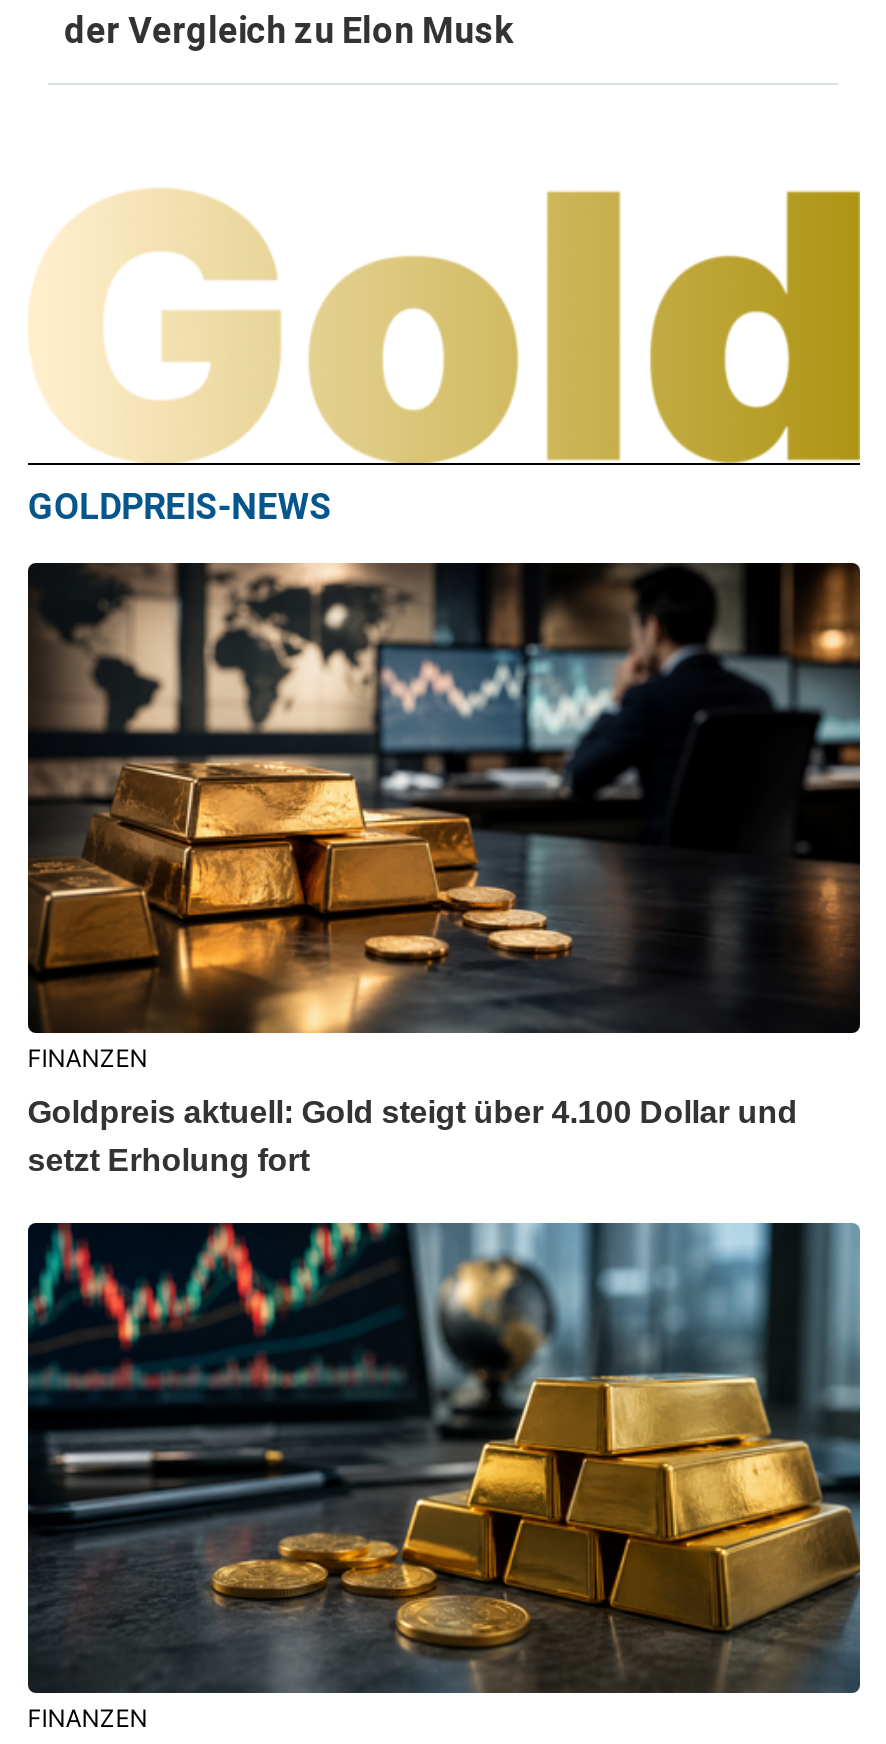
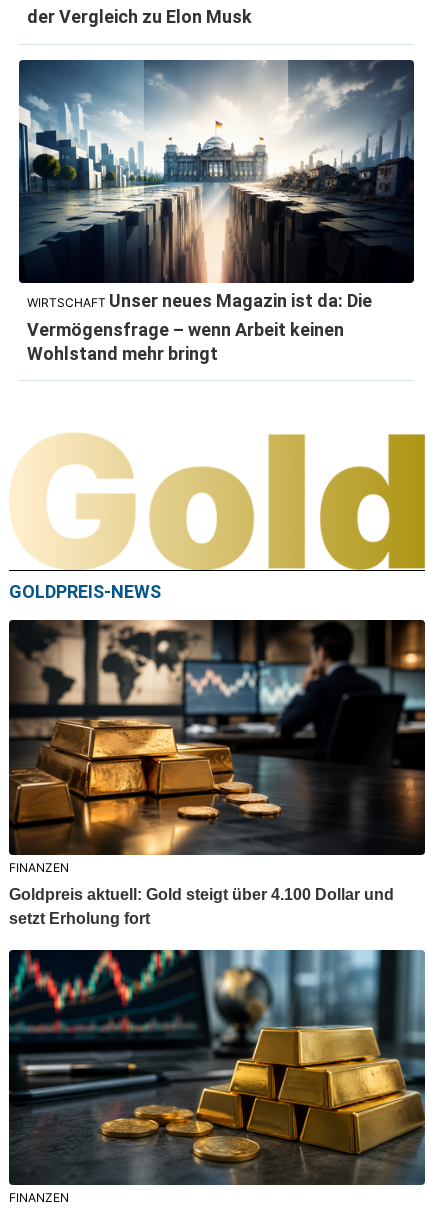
none -> [18,59,415,364] [image] | WIRTSCHAFT Unser neues Magazin ist da: Die | Vermögensfrage – wenn Arbeit keinen | Wohlstand mehr bringt

